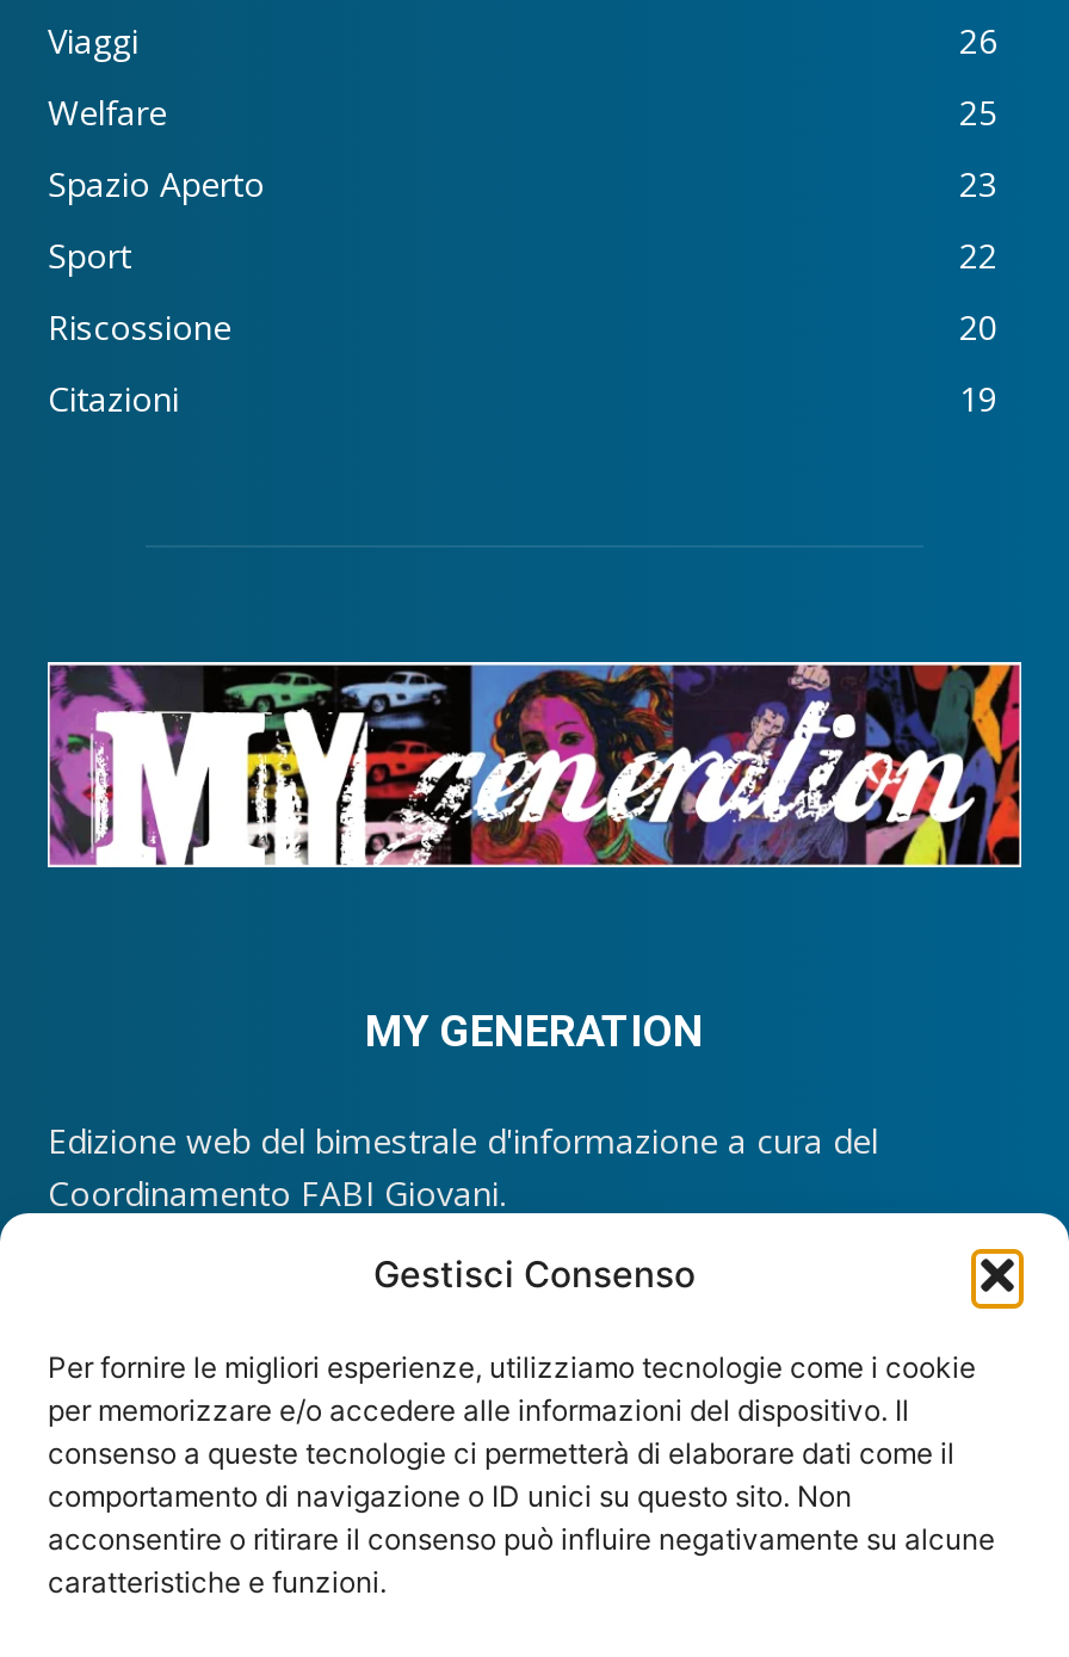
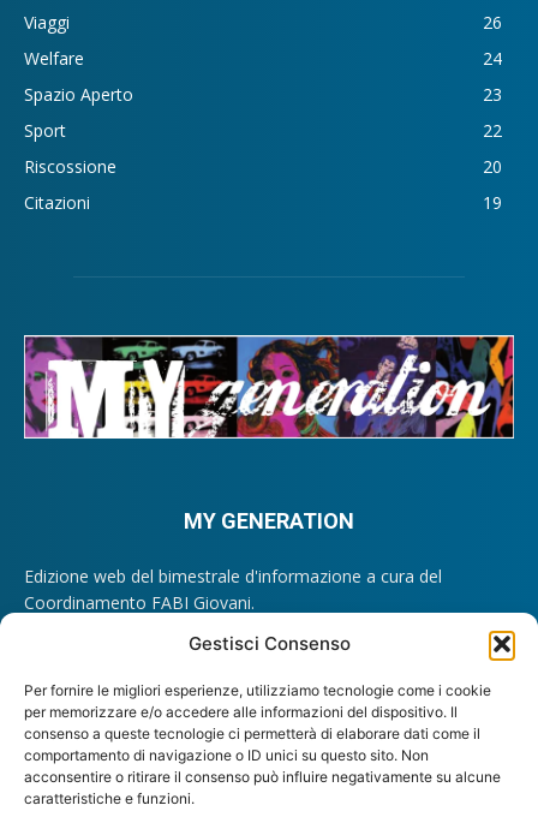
[959,89,997,134] 25 -> [483,46,502,69] 24

